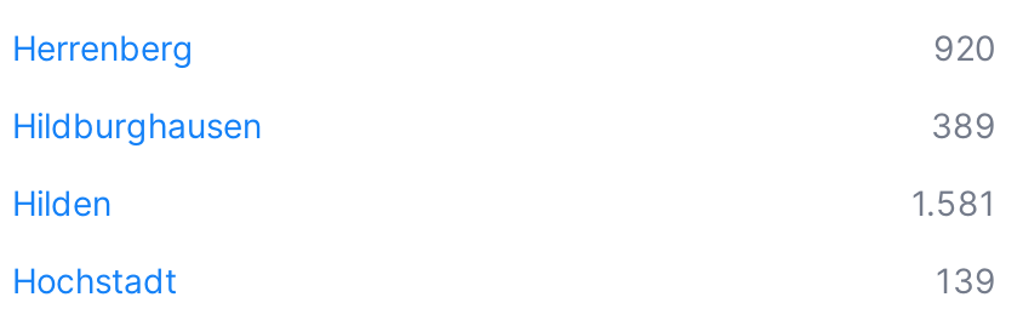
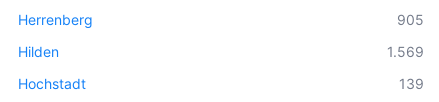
[12,26,996,144] 920 | Hildburghausen | 389 -> [397,11,424,28] 905
[911,181,996,222] 1.581 -> [387,43,424,60] 1.569

